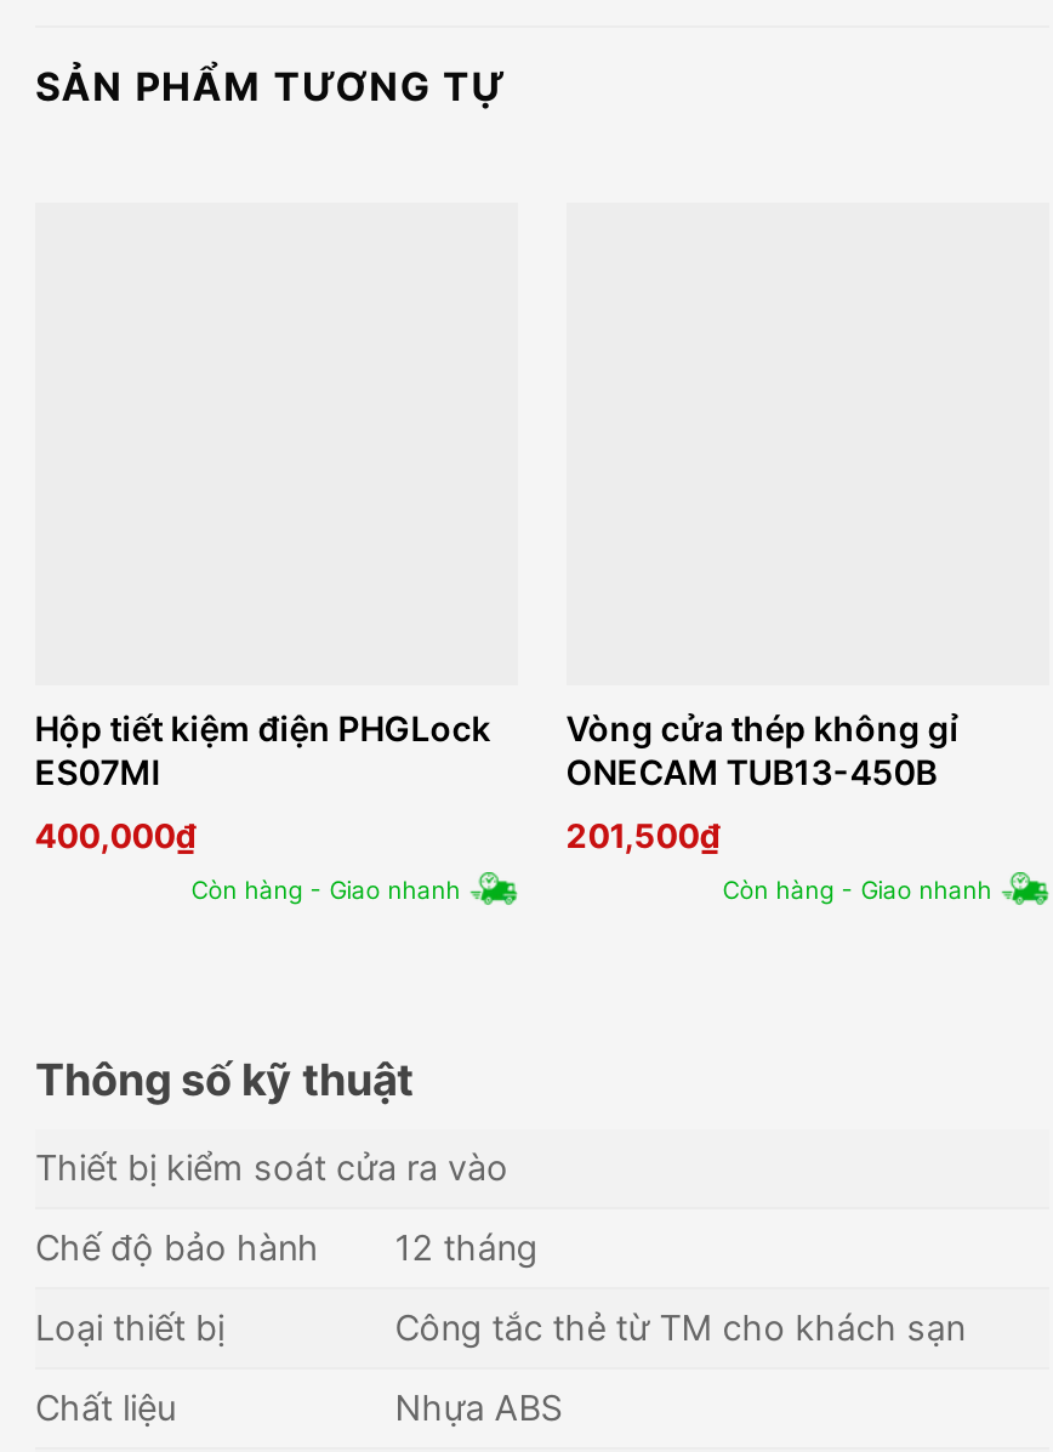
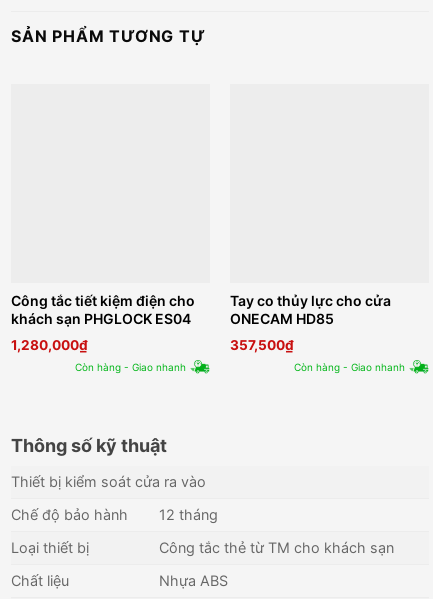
[35,708,491,793] Hộp tiết kiệm điện PHGLock | ES07MI -> [11,292,195,327] Công tắc tiết kiệm điện cho | khách sạn PHGLOCK ES04
[566,708,959,793] Vòng cửa thép không gỉ | ONECAM TUB13-450B -> [230,292,391,327] Tay co thủy lực cho cửa | ONECAM HD85
[35,816,197,854] 400,000₫ -> [11,337,88,353] 1,280,000₫
[566,816,721,854] 201,500₫ -> [230,337,294,353] 357,500₫

